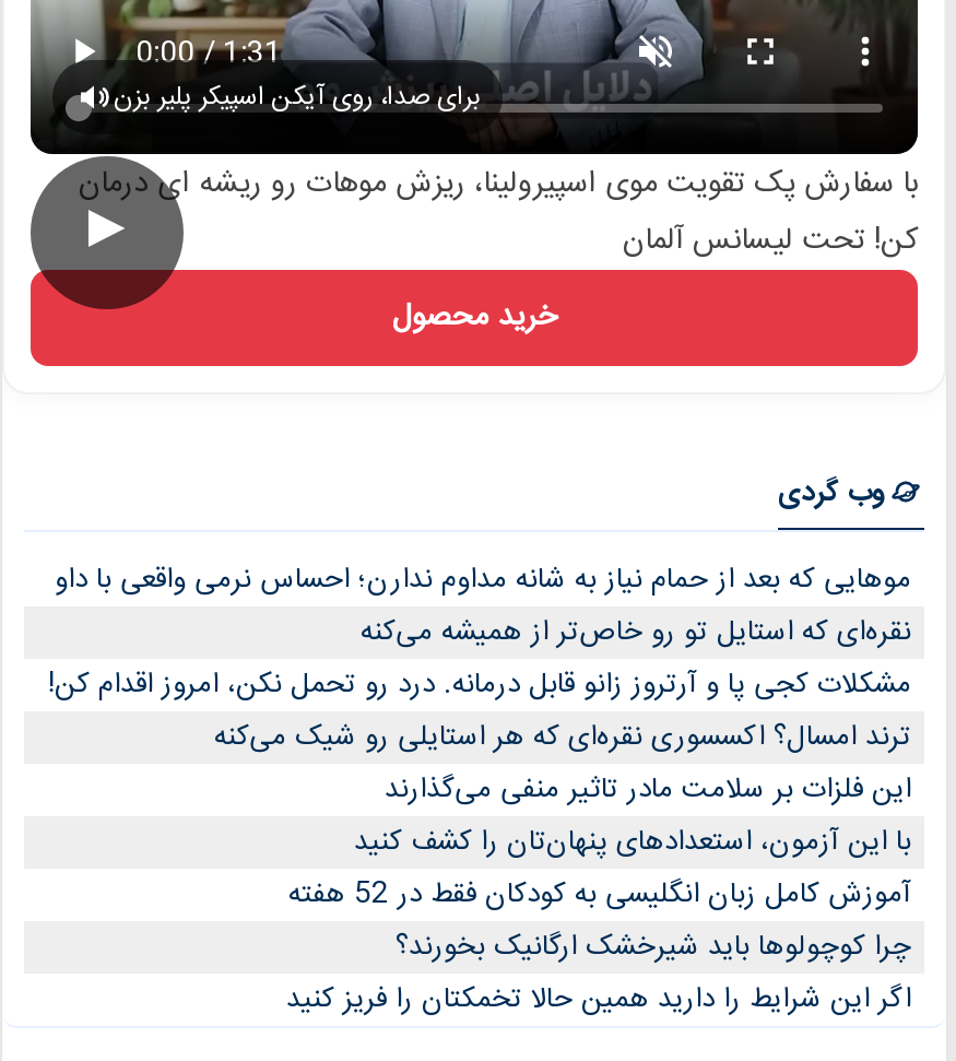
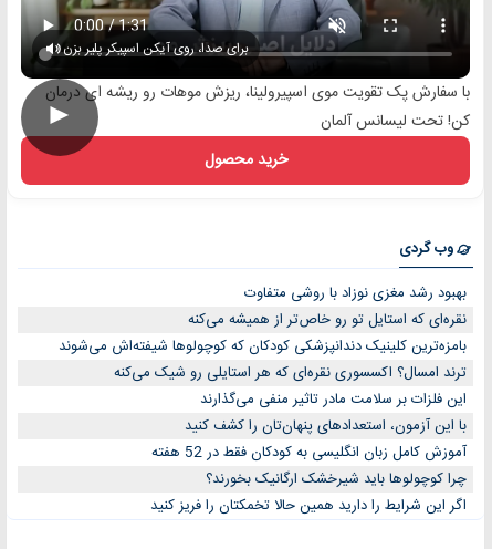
[55,556,911,604] موهایی که بعد از حمام نیاز به شانه مداوم ندارن؛ احساس نرمی واقعی با داو -> [244,281,467,306] بهبود رشد مغزی نوزاد با روشی متفاوت
[48,661,911,709] مشکلات کجی پا و آرتروز زانو قابل درمانه. درد رو تحمل نکن، امروز اقدام کن! -> [59,335,467,359] بامزه‌ترین کلینیک دندانپزشکی کودکان که کوچولوها شیفته‌اش می‌شوند

